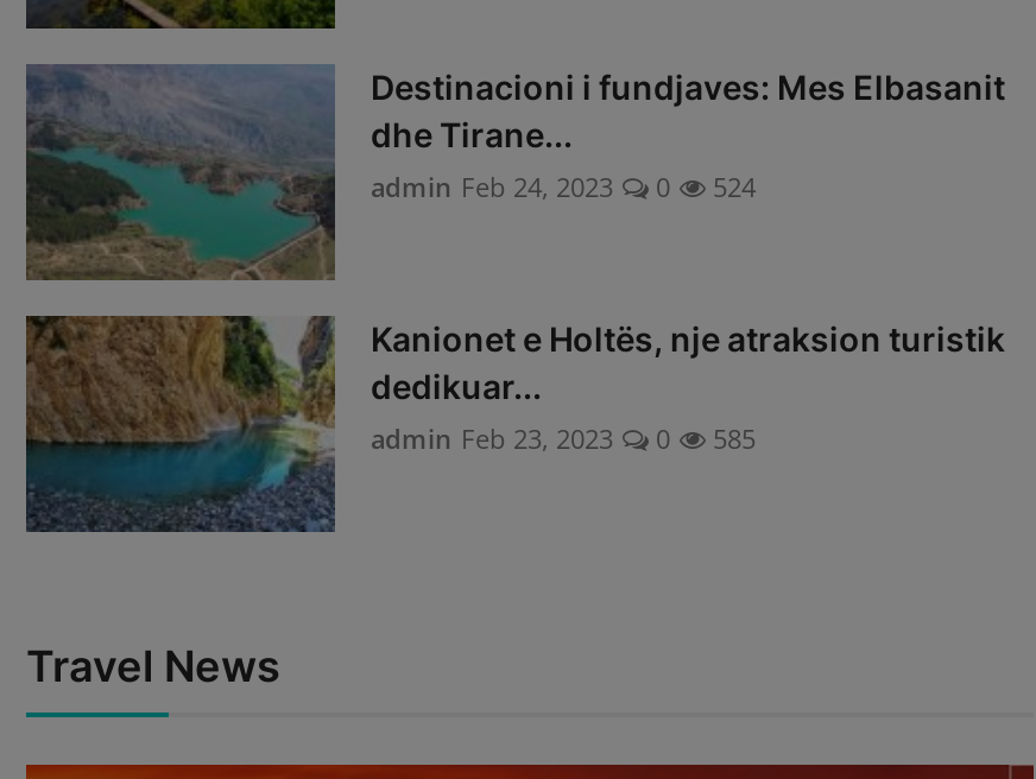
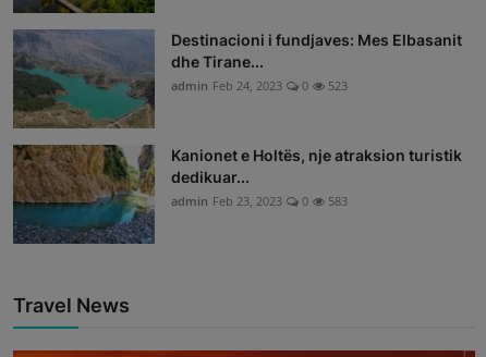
[371,167,756,203] admin Feb 24, 2023 0 524 -> [171,77,348,93] admin Feb 24, 2023 0 523
[371,419,756,455] admin Feb 23, 2023 0 585 -> [171,192,348,208] admin Feb 23, 2023 0 583

